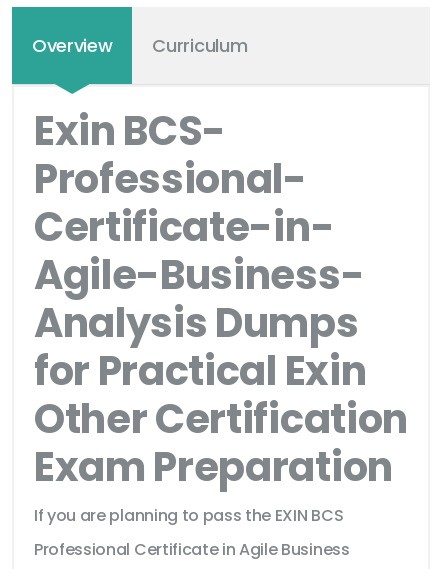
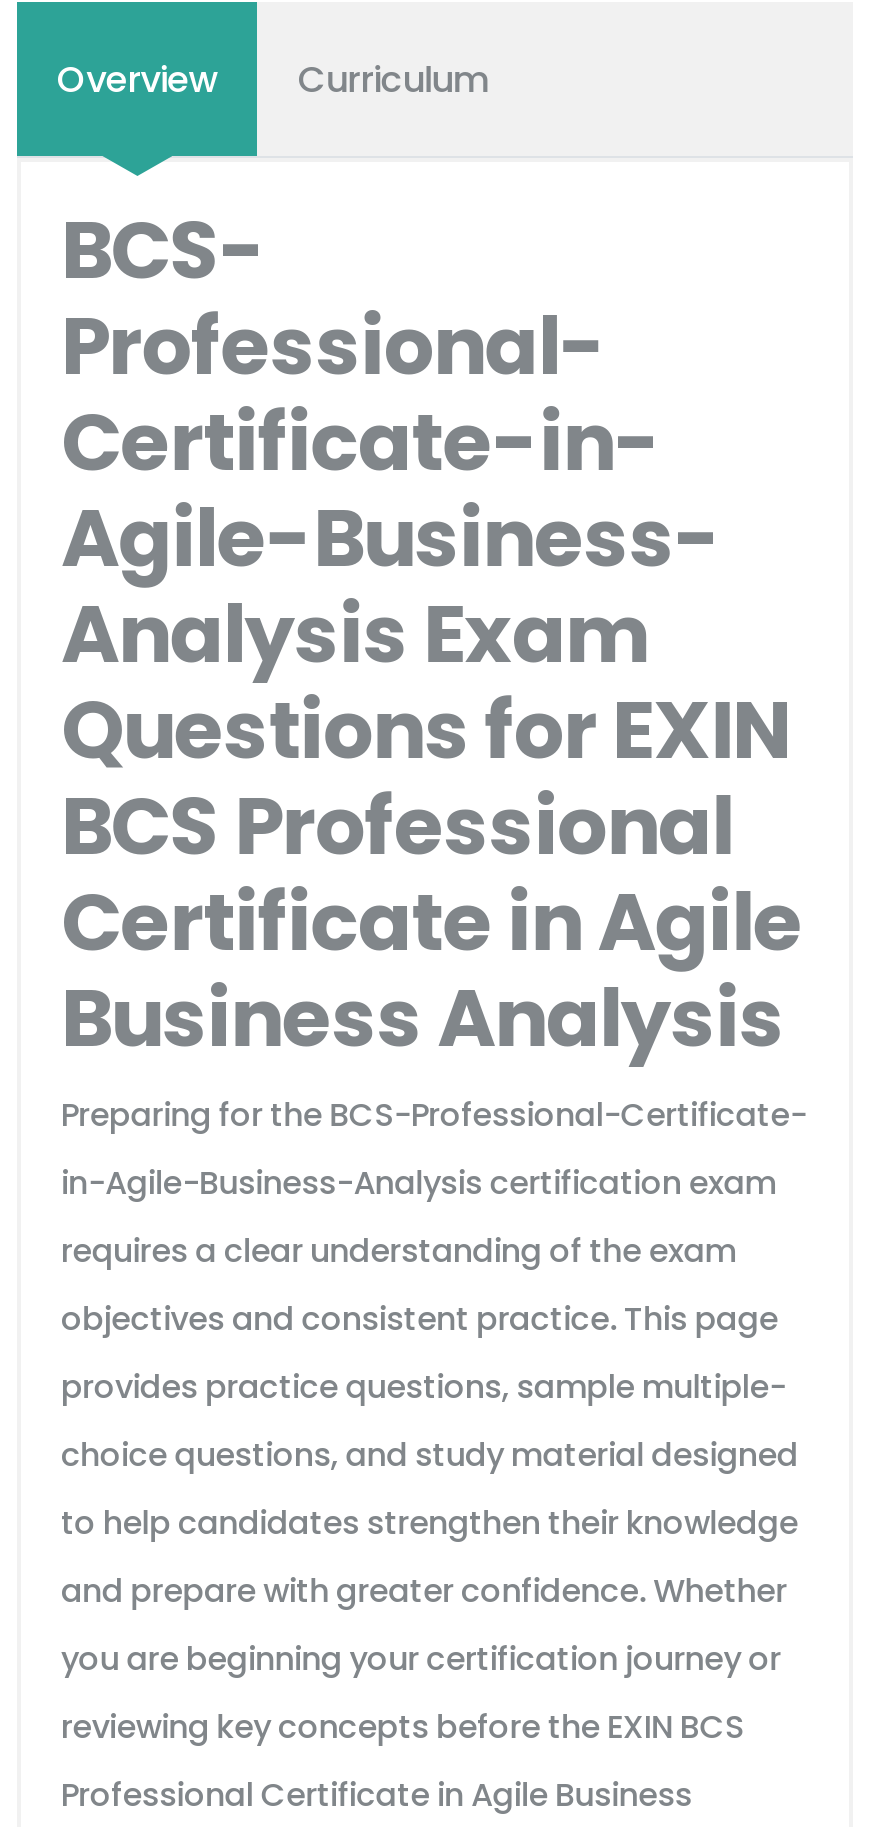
[34,103,226,159] Exin BCS- -> [61,194,266,306] BCS-
[34,295,408,527] Analysis Dumps | for Practical Exin | Other Certification | Exam Preparation | If you are planning to pass the EXIN BCS -> [61,578,807,1750] Analysis Exam | Questions for EXIN | BCS Professional | Certificate in Agile | Business Analysis | Preparing for the BCS-Professional-Certificate- | in-Agile-Business-Analysis certification exam | requires a clear understanding of the exam | objectives and consistent practice. This page | provides practice questions, sample multiple- | choice questions, and study material designed | to help candidates strengthen their knowledge | and prepare with greater confidence. Whether | you are beginning your certification journey or | reviewing key concepts before the EXIN BCS

